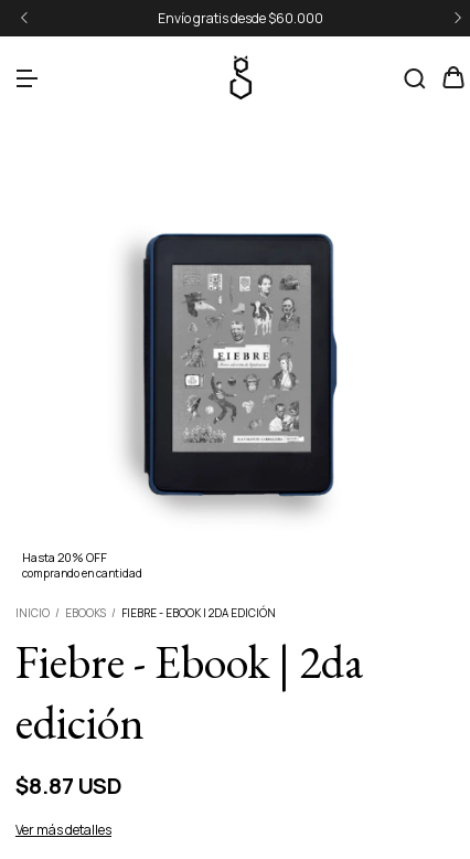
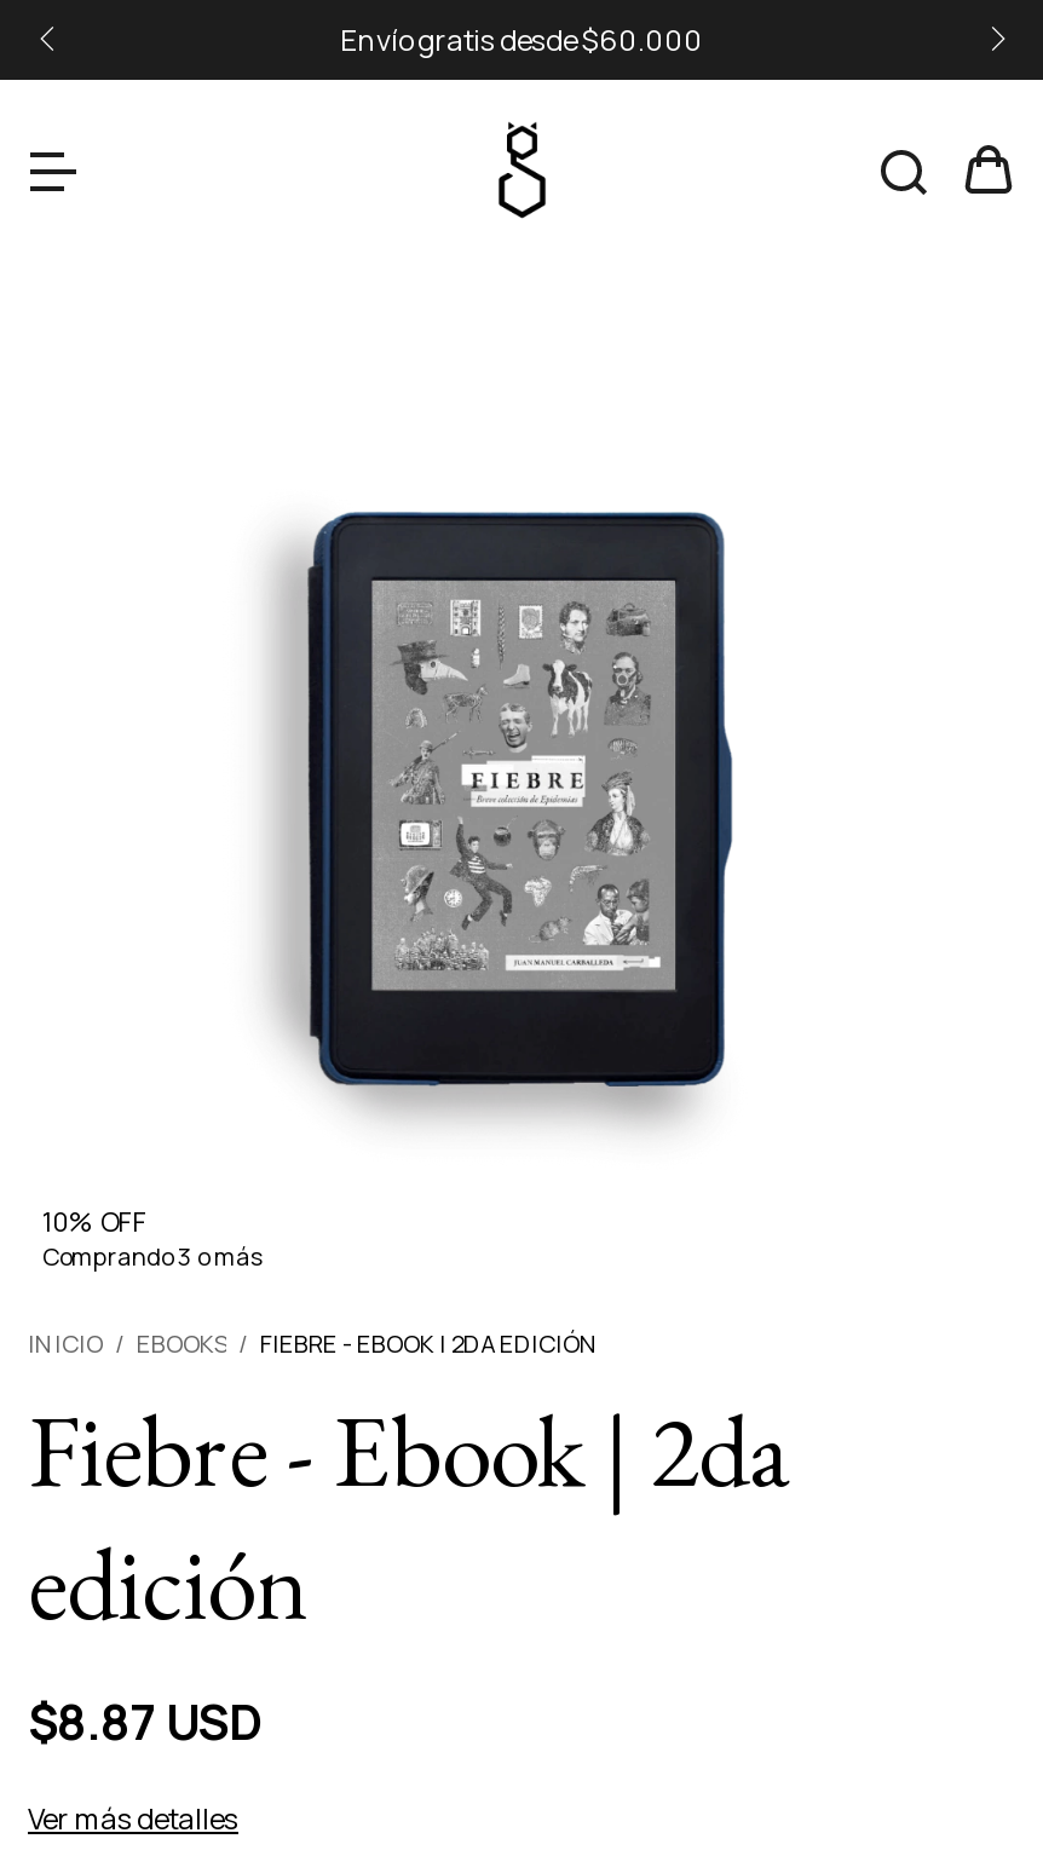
[22,548,142,580] Hasta 20% OFF | comprando en cantidad -> [42,1202,263,1272] 10% OFF | Comprando 3 o más

